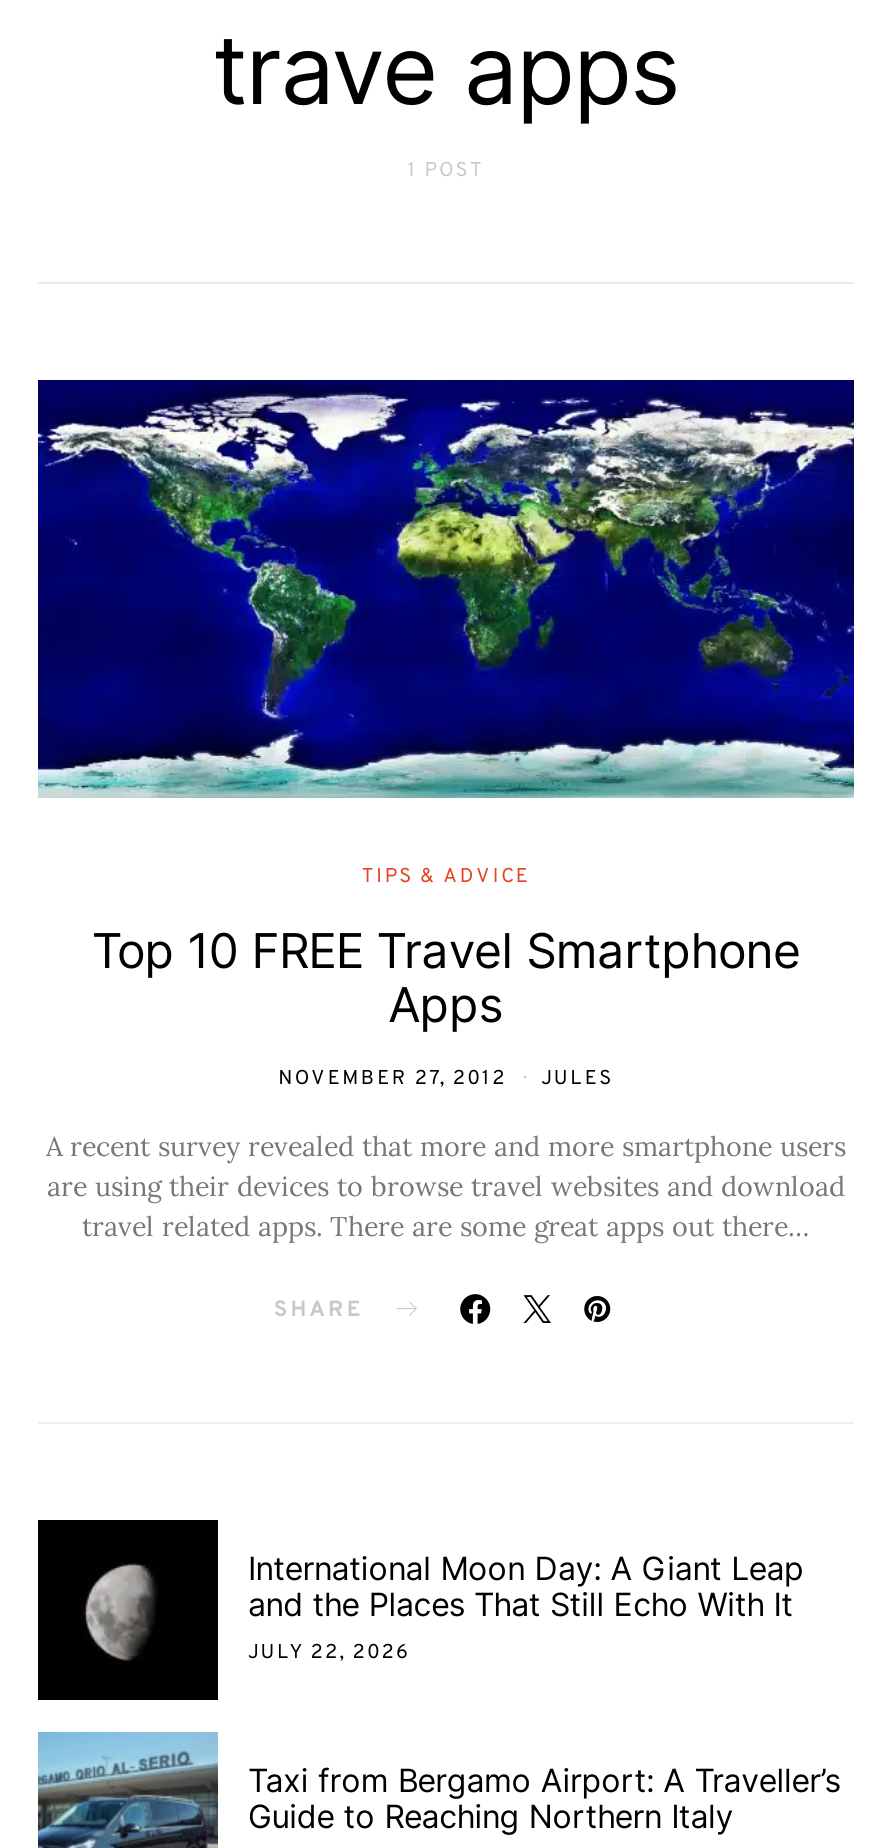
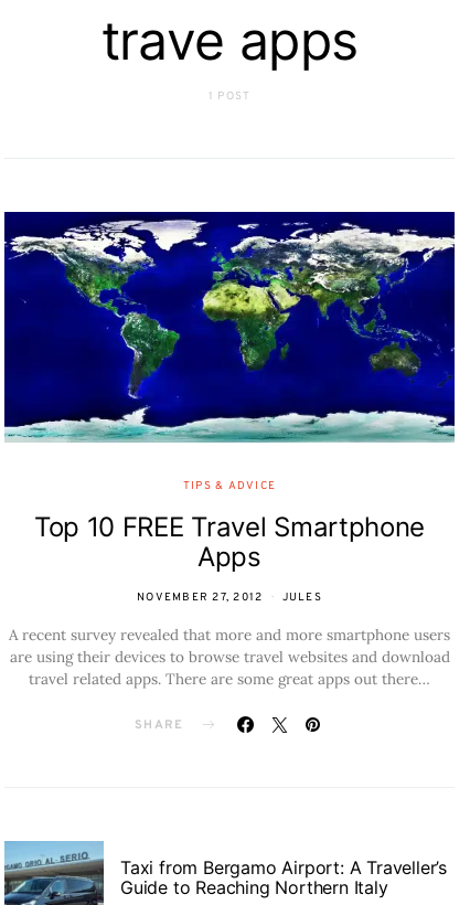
[36,1518,804,1702] [image] | International Moon Day: A Giant Leap | and the Places That Still Echo With It | JULY 22, 2026 -> none

